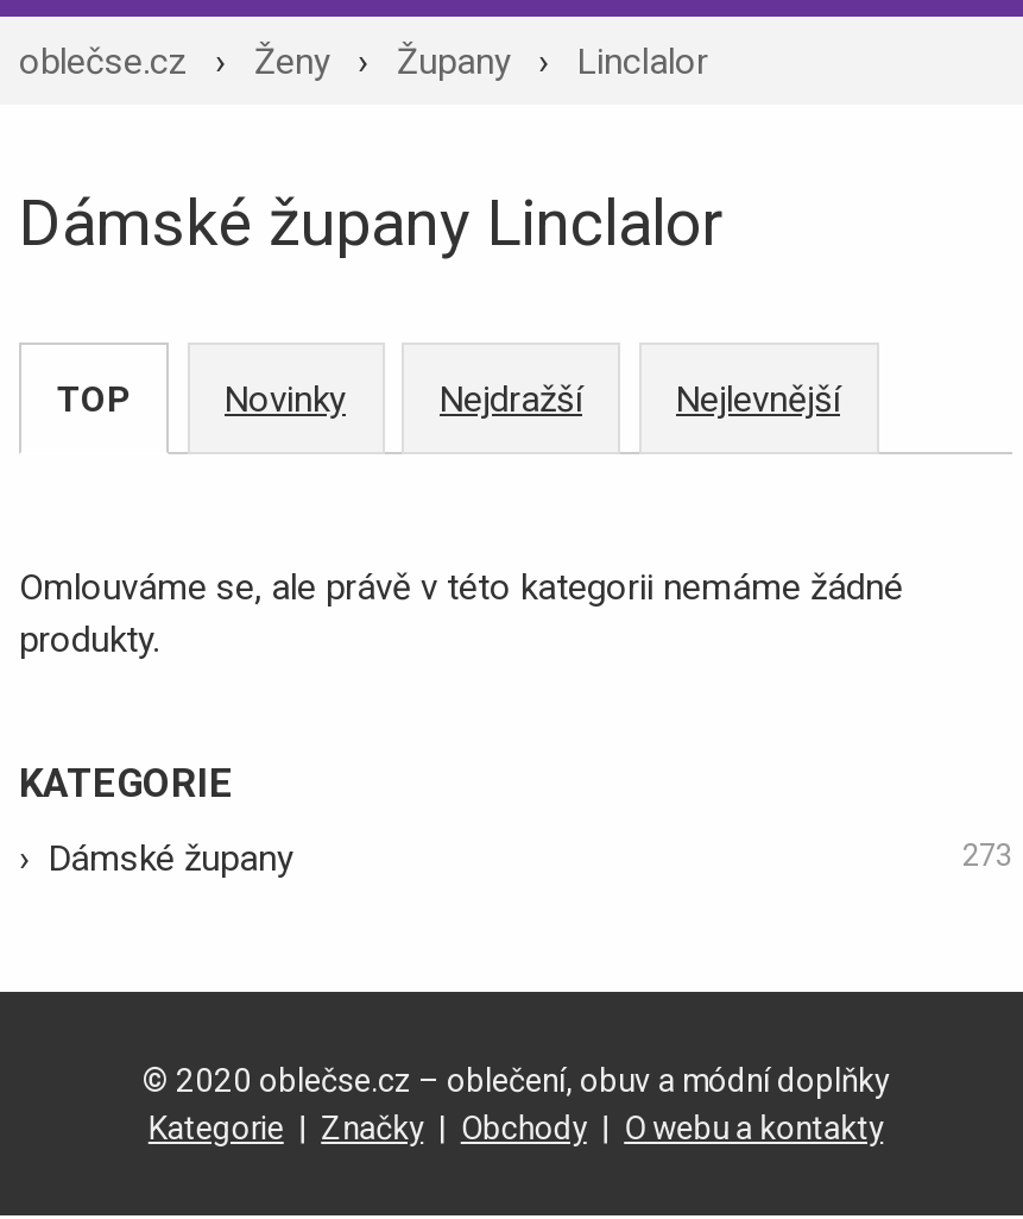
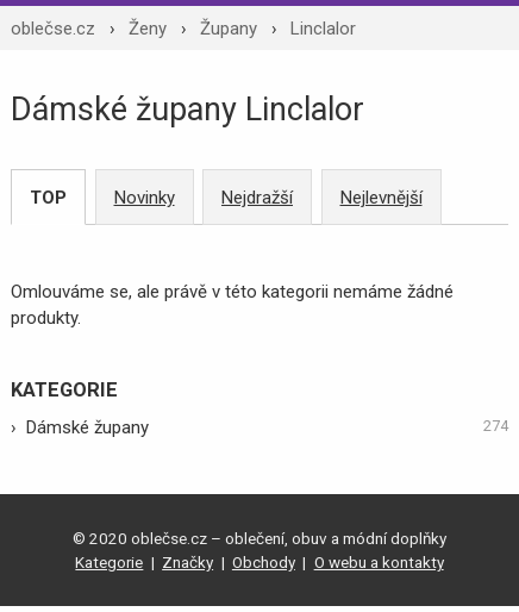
[962,838,1012,873] 273 -> [483,417,508,435] 274

